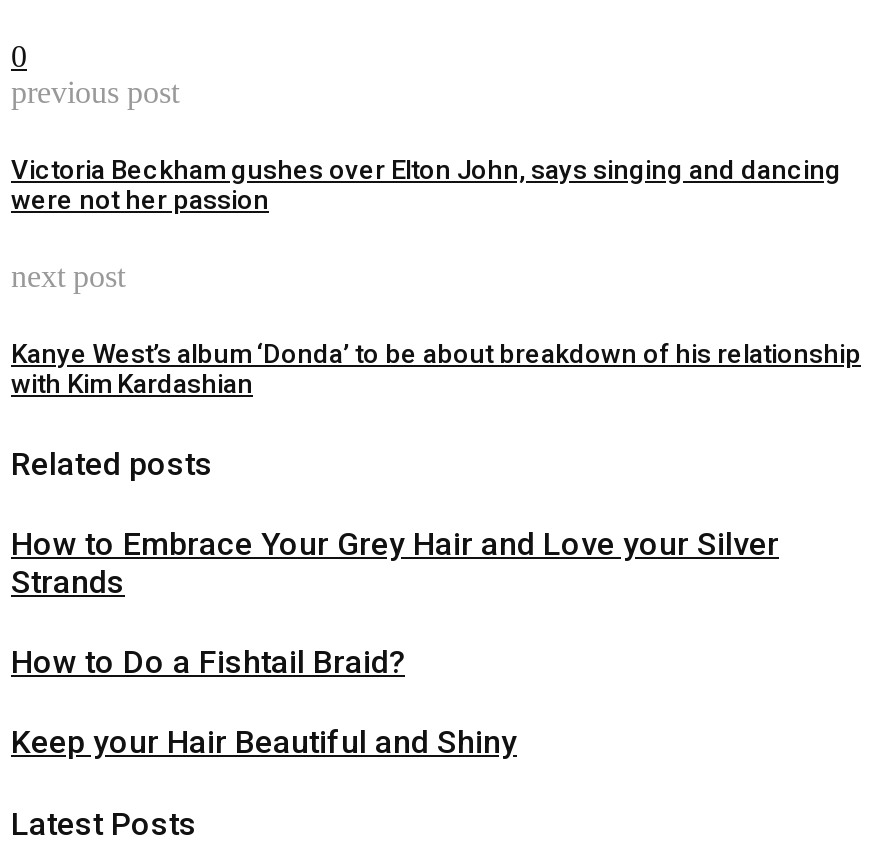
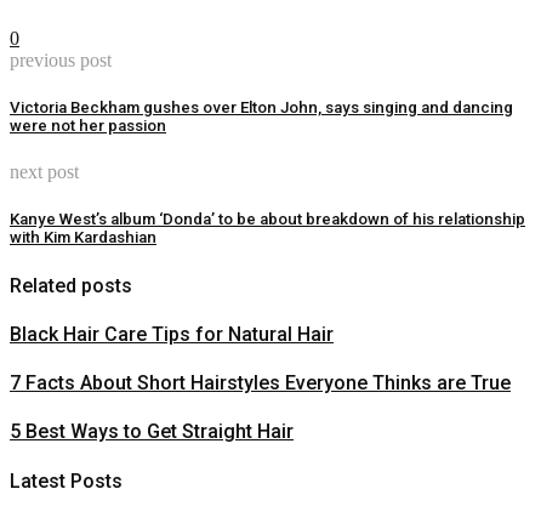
[11,525,779,601] How to Embrace Your Grey Hair and Love your Silver | Strands -> [10,323,334,346] Black Hair Care Tips for Natural Hair
[11,643,405,681] How to Do a Fishtail Braid? -> [10,371,511,394] 7 Facts About Short Hairstyles Everyone Thinks are True
[11,724,517,762] Keep your Hair Beautiful and Shiny -> [10,420,294,443] 5 Best Ways to Get Straight Hair

